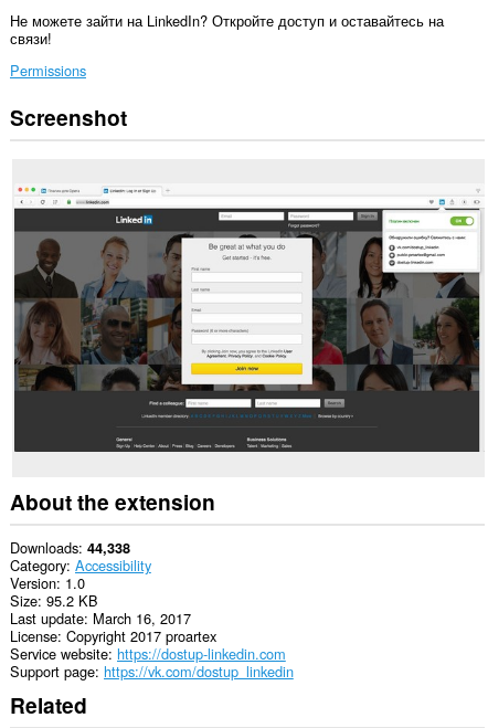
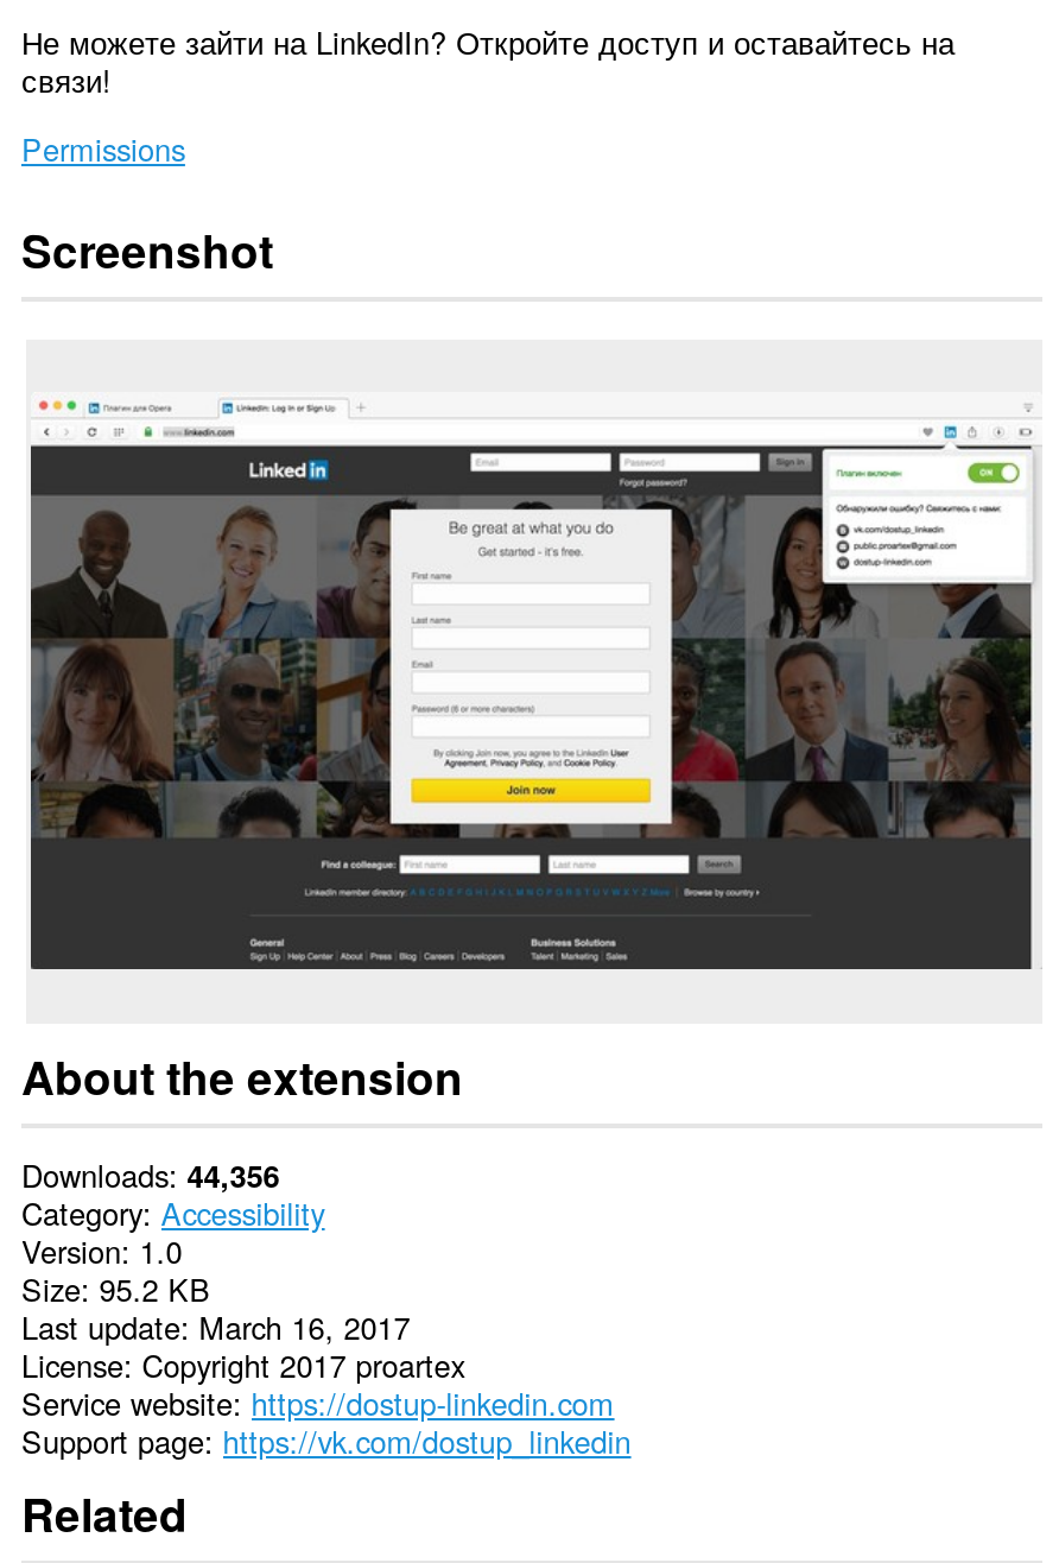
[10,537,130,558] Downloads 44,338 -> [21,1153,280,1198] Downloads 44,356

